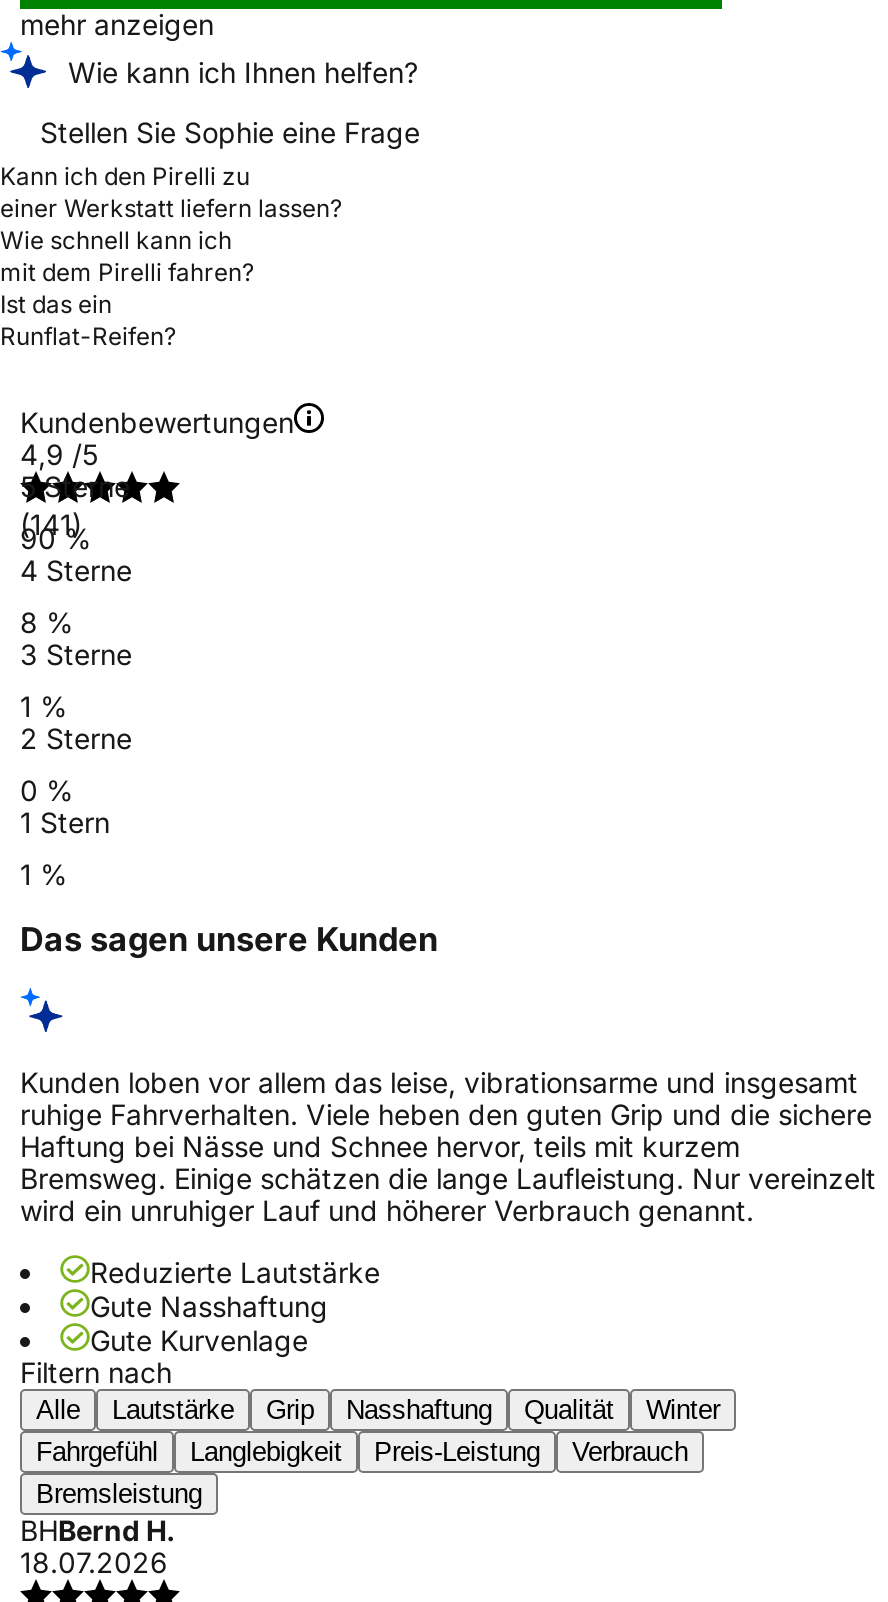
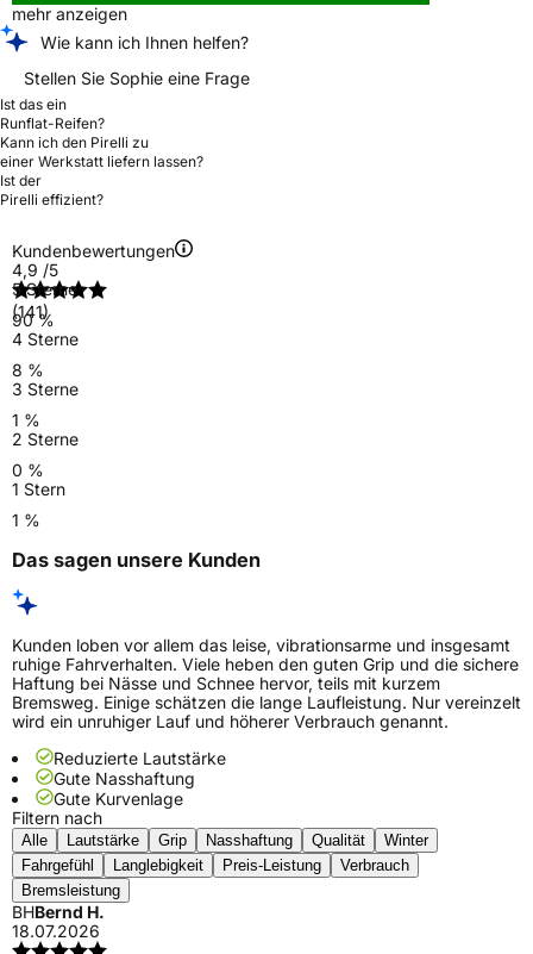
moved [0,161,342,223] -> [0,134,203,171]: Kann ich den Pirelli zu | einer Werkstatt liefern lassen?
[0,225,254,287] Wie schnell kann ich | mit dem Pirelli fahren? -> none
moved [0,289,176,351] -> [0,96,105,133]: Ist das ein | Runflat-Reifen?
none -> [0,172,104,209] Ist der | Pirelli effizient?

